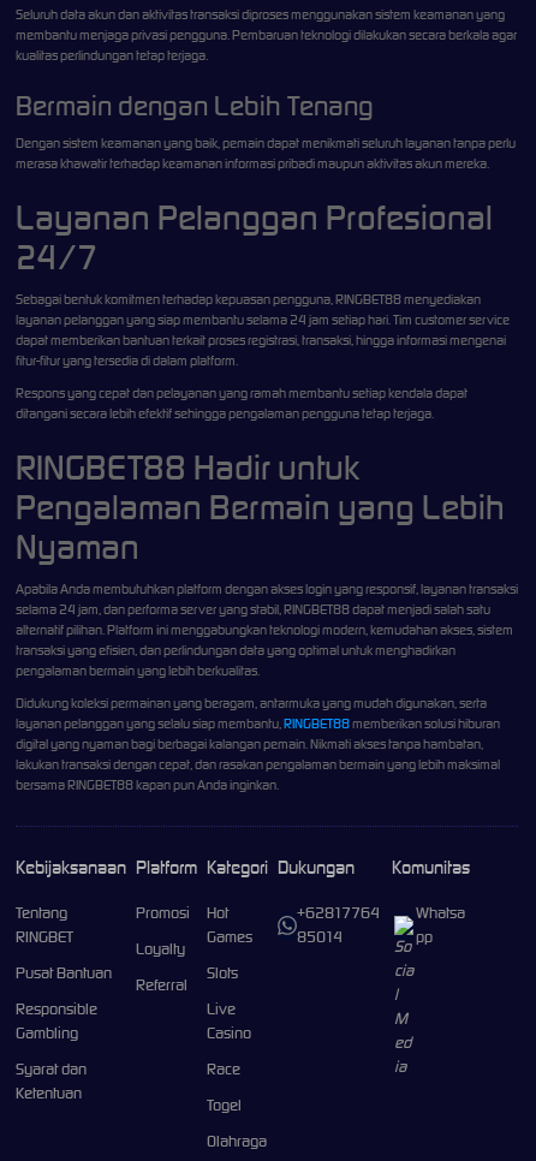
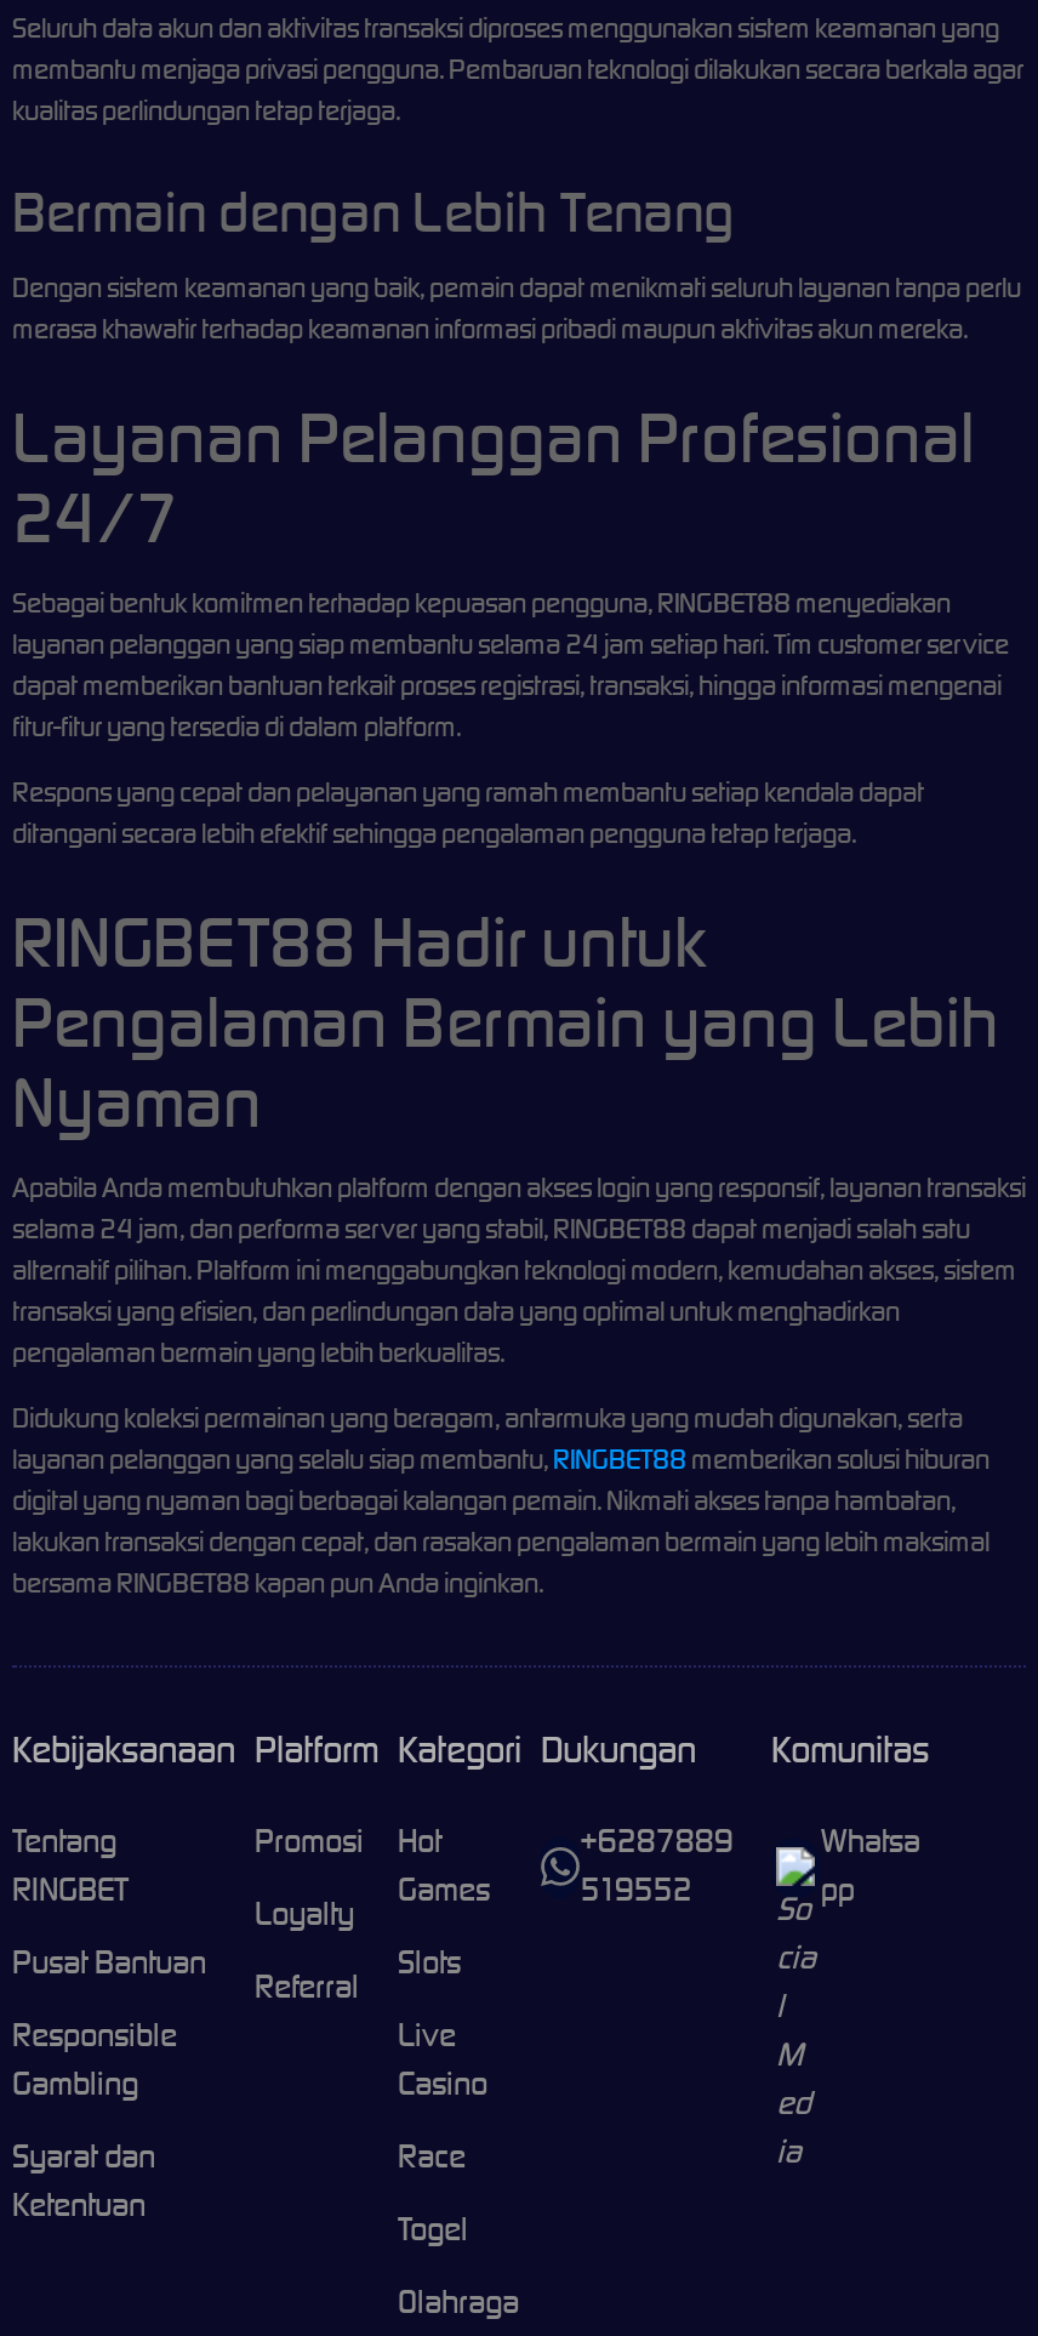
[297,903,380,923] +62817764 -> [580,1821,733,1862] +6287889
[297,927,343,947] 85014 -> [580,1870,692,1911] 519552

